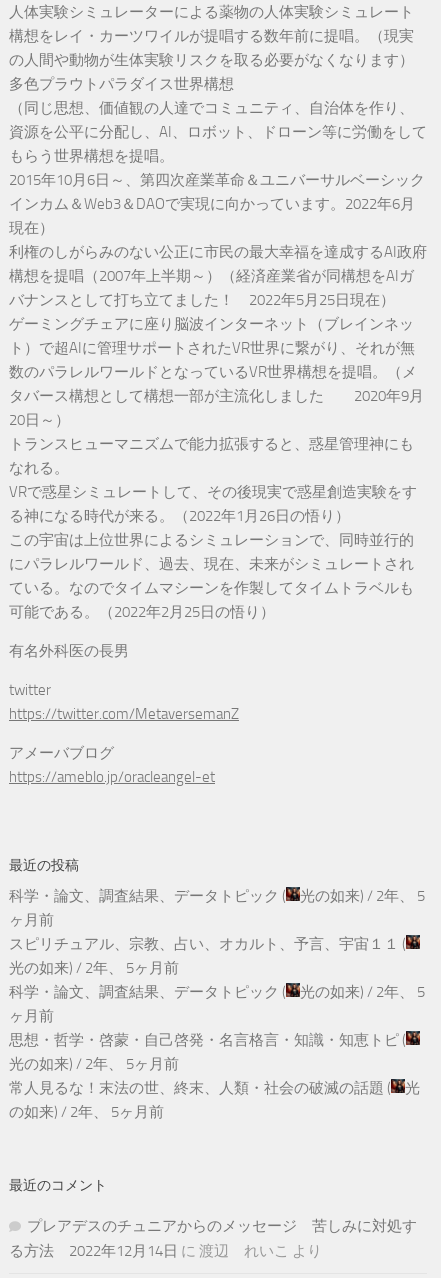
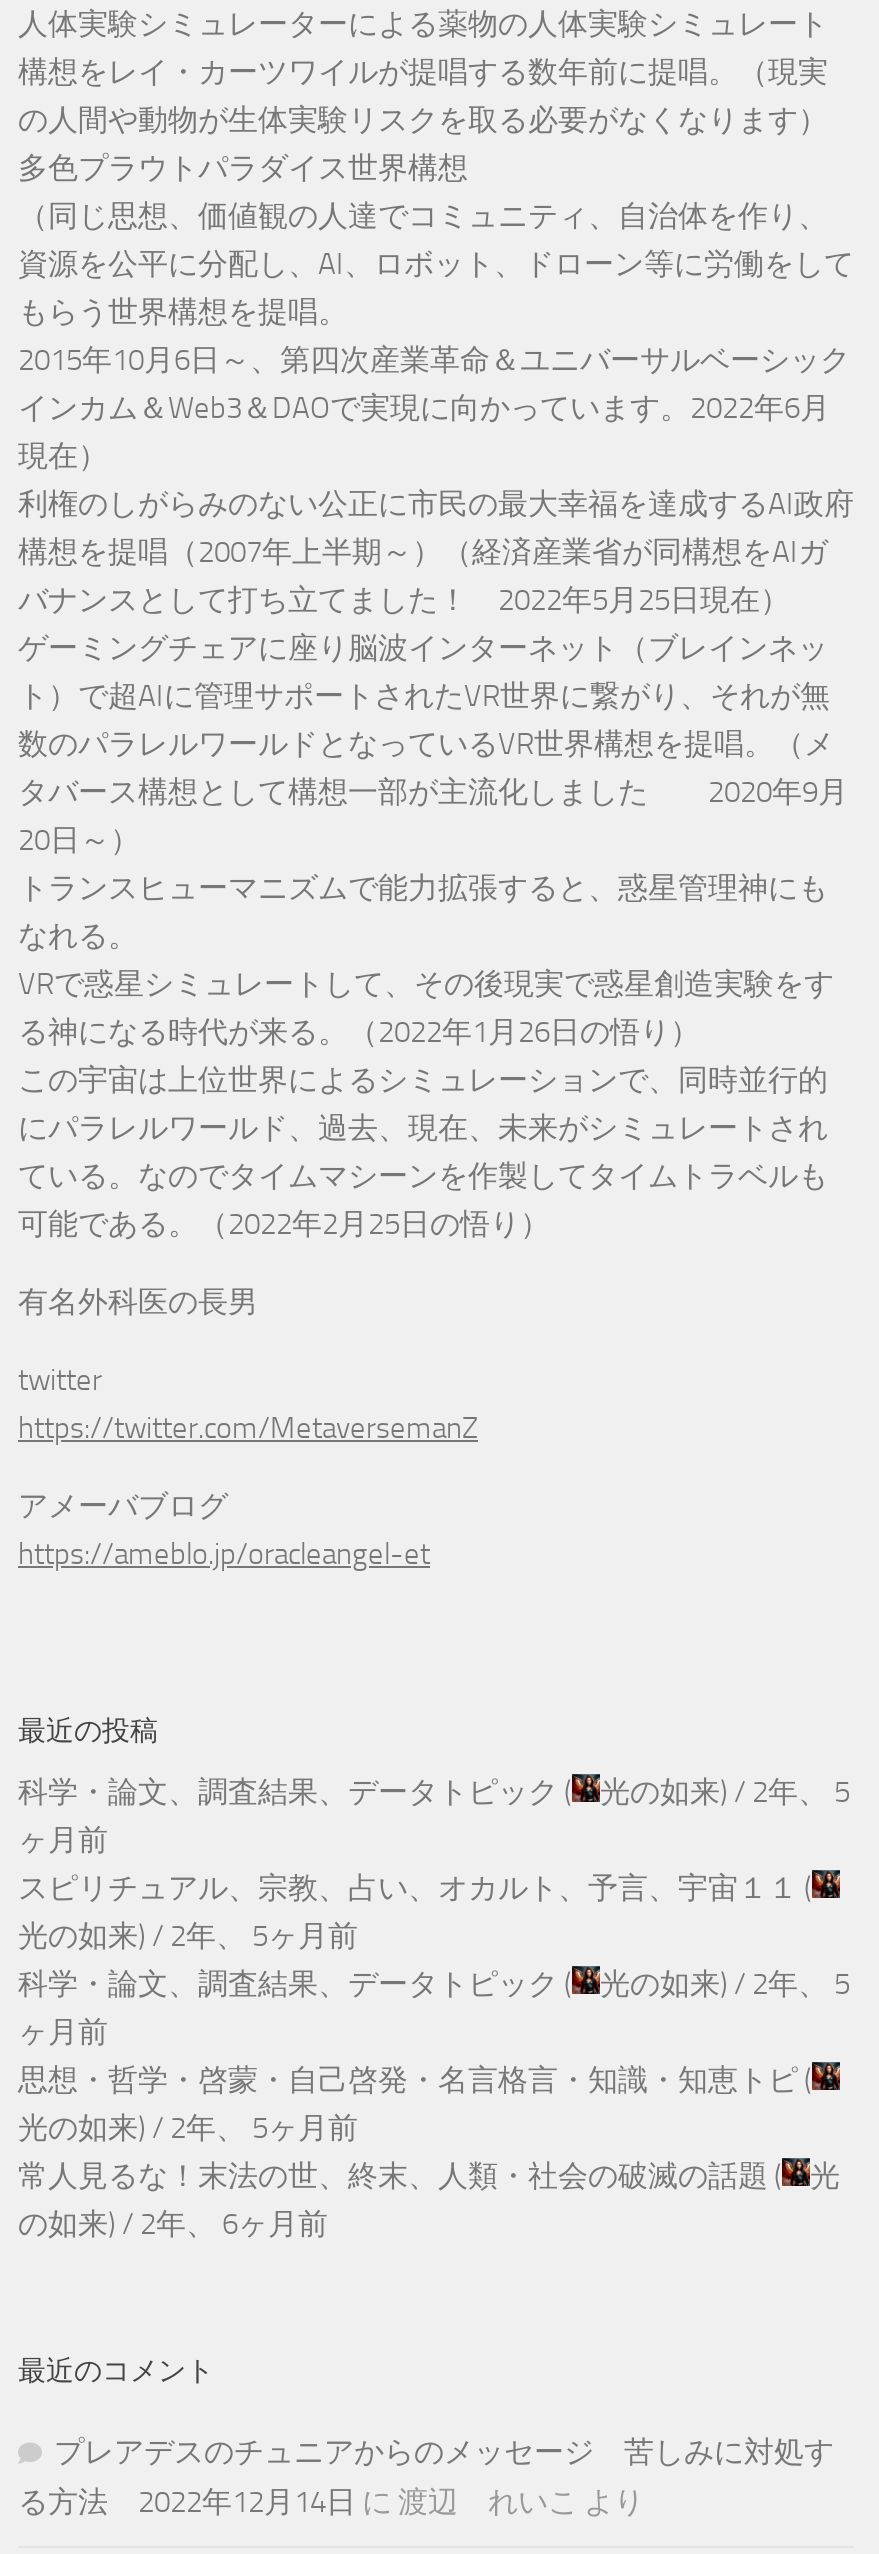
[9,1103,164,1121] の如来) / 2年、 5ヶ月前 -> [18,2207,328,2243] の如来) / 2年、 6ヶ月前

